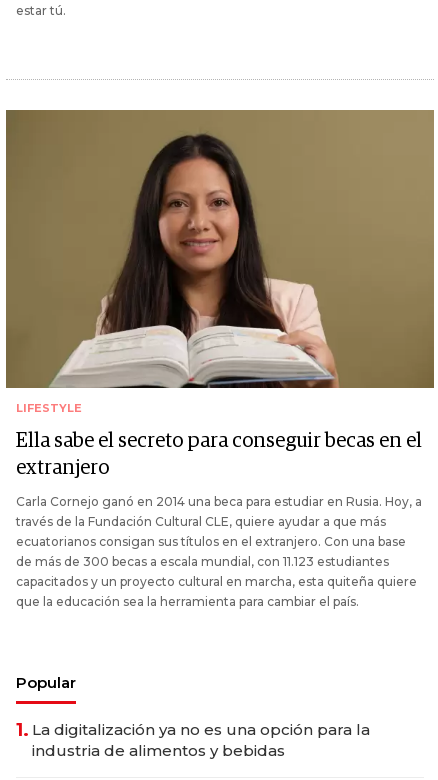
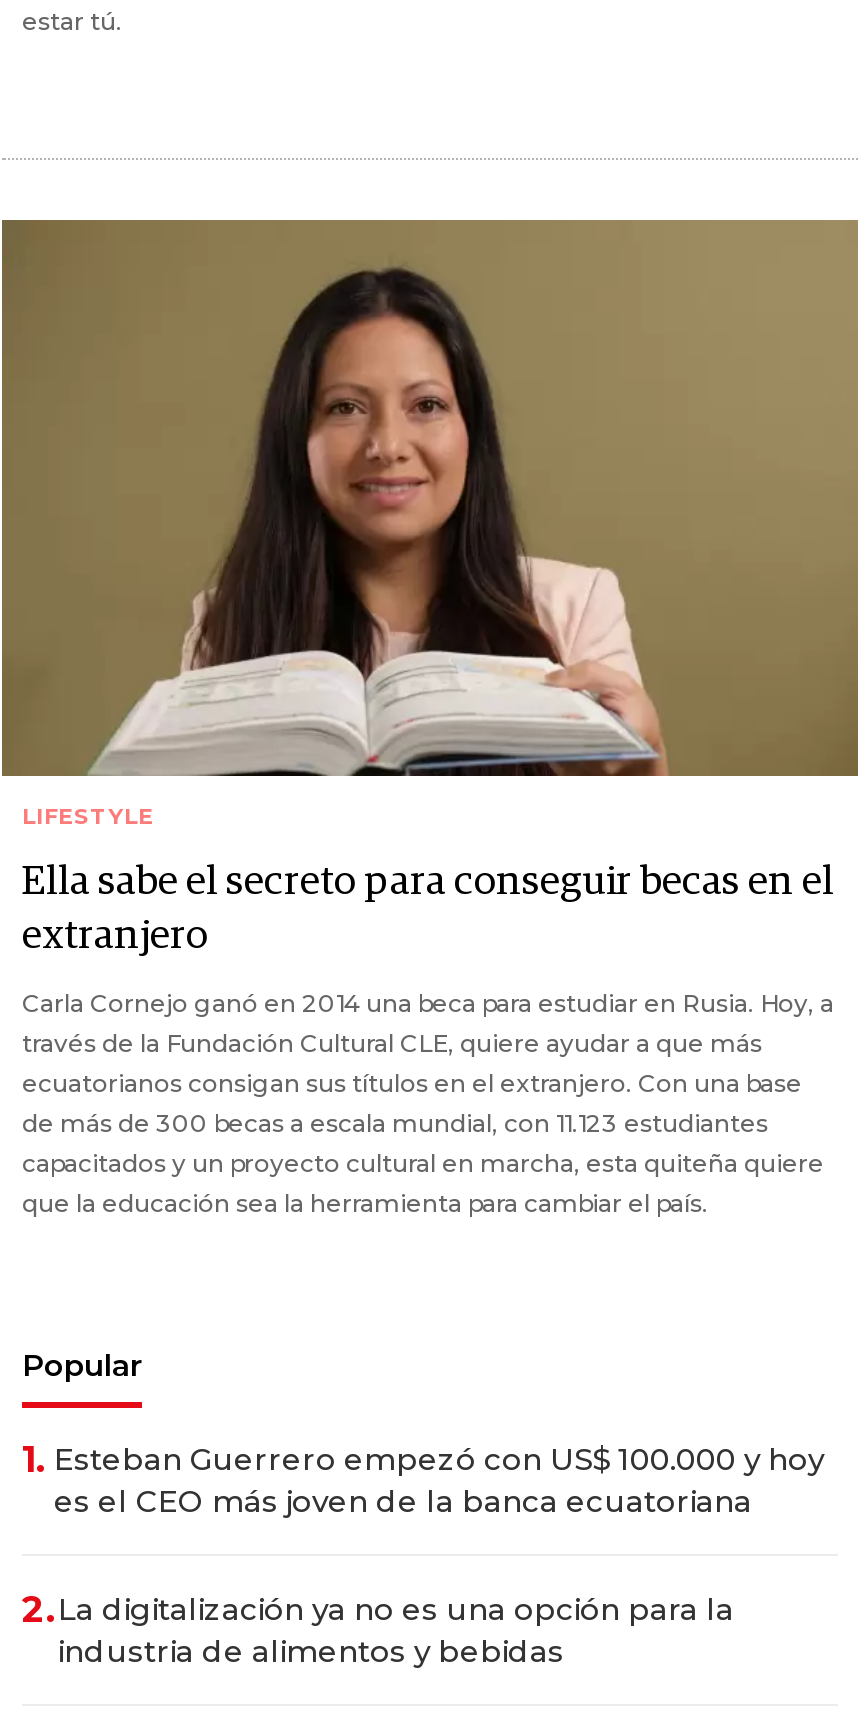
[16,719,370,741] 1. La digitalización ya no es una opción para la -> [22,1439,824,1633] 1. Esteban Guerrero empezó con US$ 100.000 y hoy | es el CEO más joven de la banca ecuatoriana | 2.La digitalización ya no es una opción para la

